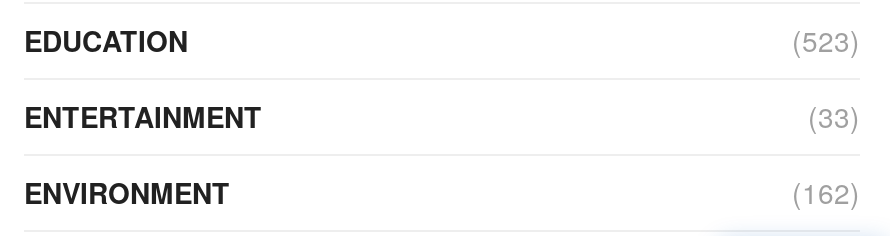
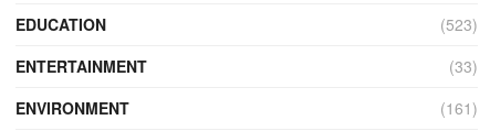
[792,173,860,213] (162) -> [440,96,478,118] (161)

